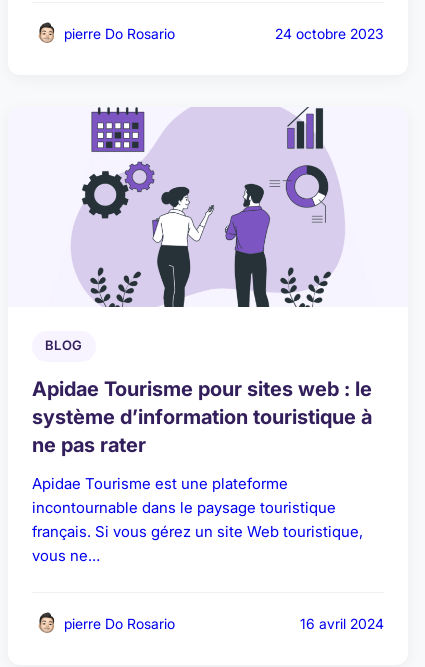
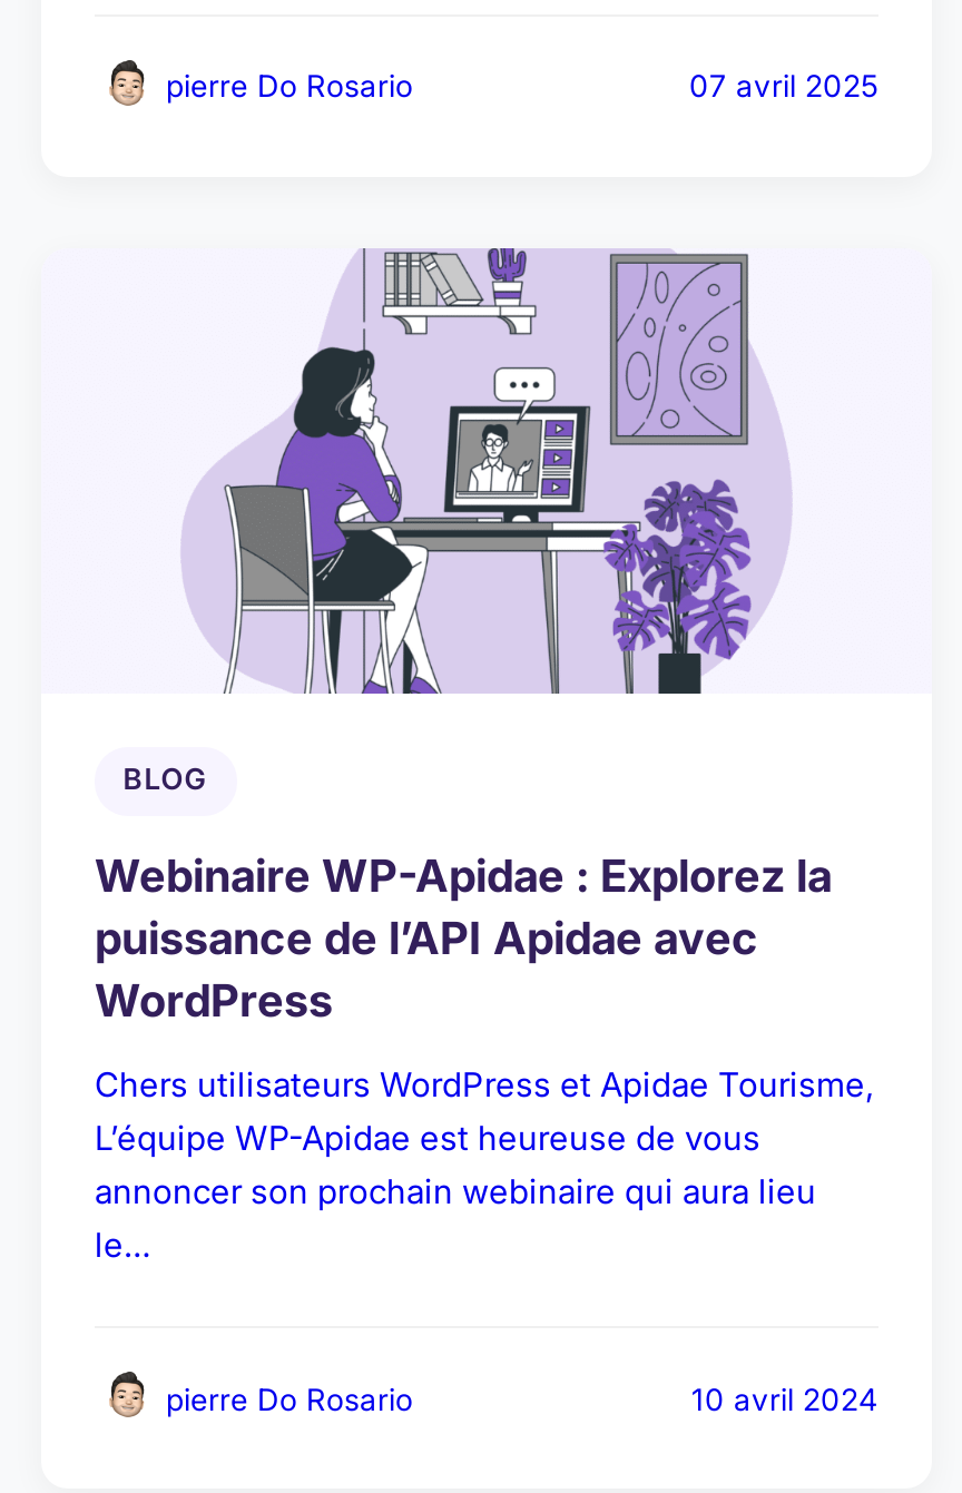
[275,26,384,42] 24 octobre 2023 -> [689,68,878,103] 07 avril 2025
[81,106,332,308] [image] -> [206,247,760,697] [image]
[32,377,372,457] Apidae Tourisme pour sites web : le | système d’information touristique à | ne pas rater -> [95,848,832,1026] Webinaire WP-Apidae : Explorez la | puissance de l’API Apidae avec | WordPress
[32,474,363,565] Apidae Tourisme est une plateforme | incontournable dans le paysage touristique | français. Si vous gérez un site Web touristique, | vous ne… -> [95,1064,874,1266] Chers utilisateurs WordPress et Apidae Tourisme, | L’équipe WP-Apidae est heureuse de vous | annoncer son prochain webinaire qui aura lieu | le…
[300,616,384,632] 16 avril 2024 -> [691,1381,878,1417] 10 avril 2024

